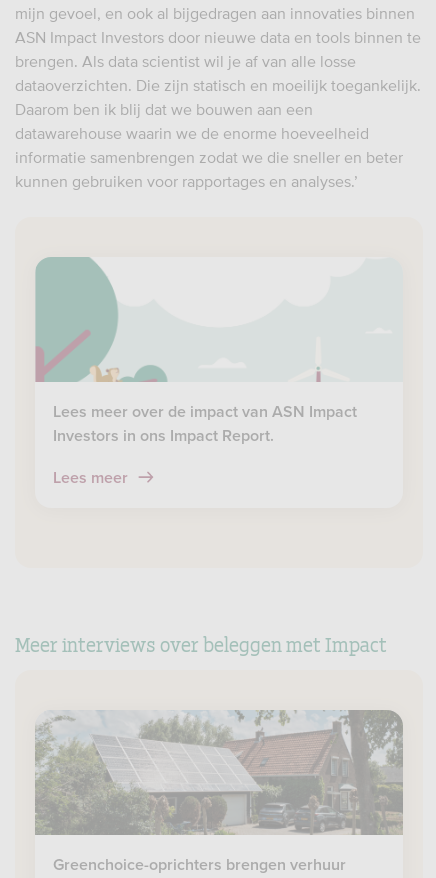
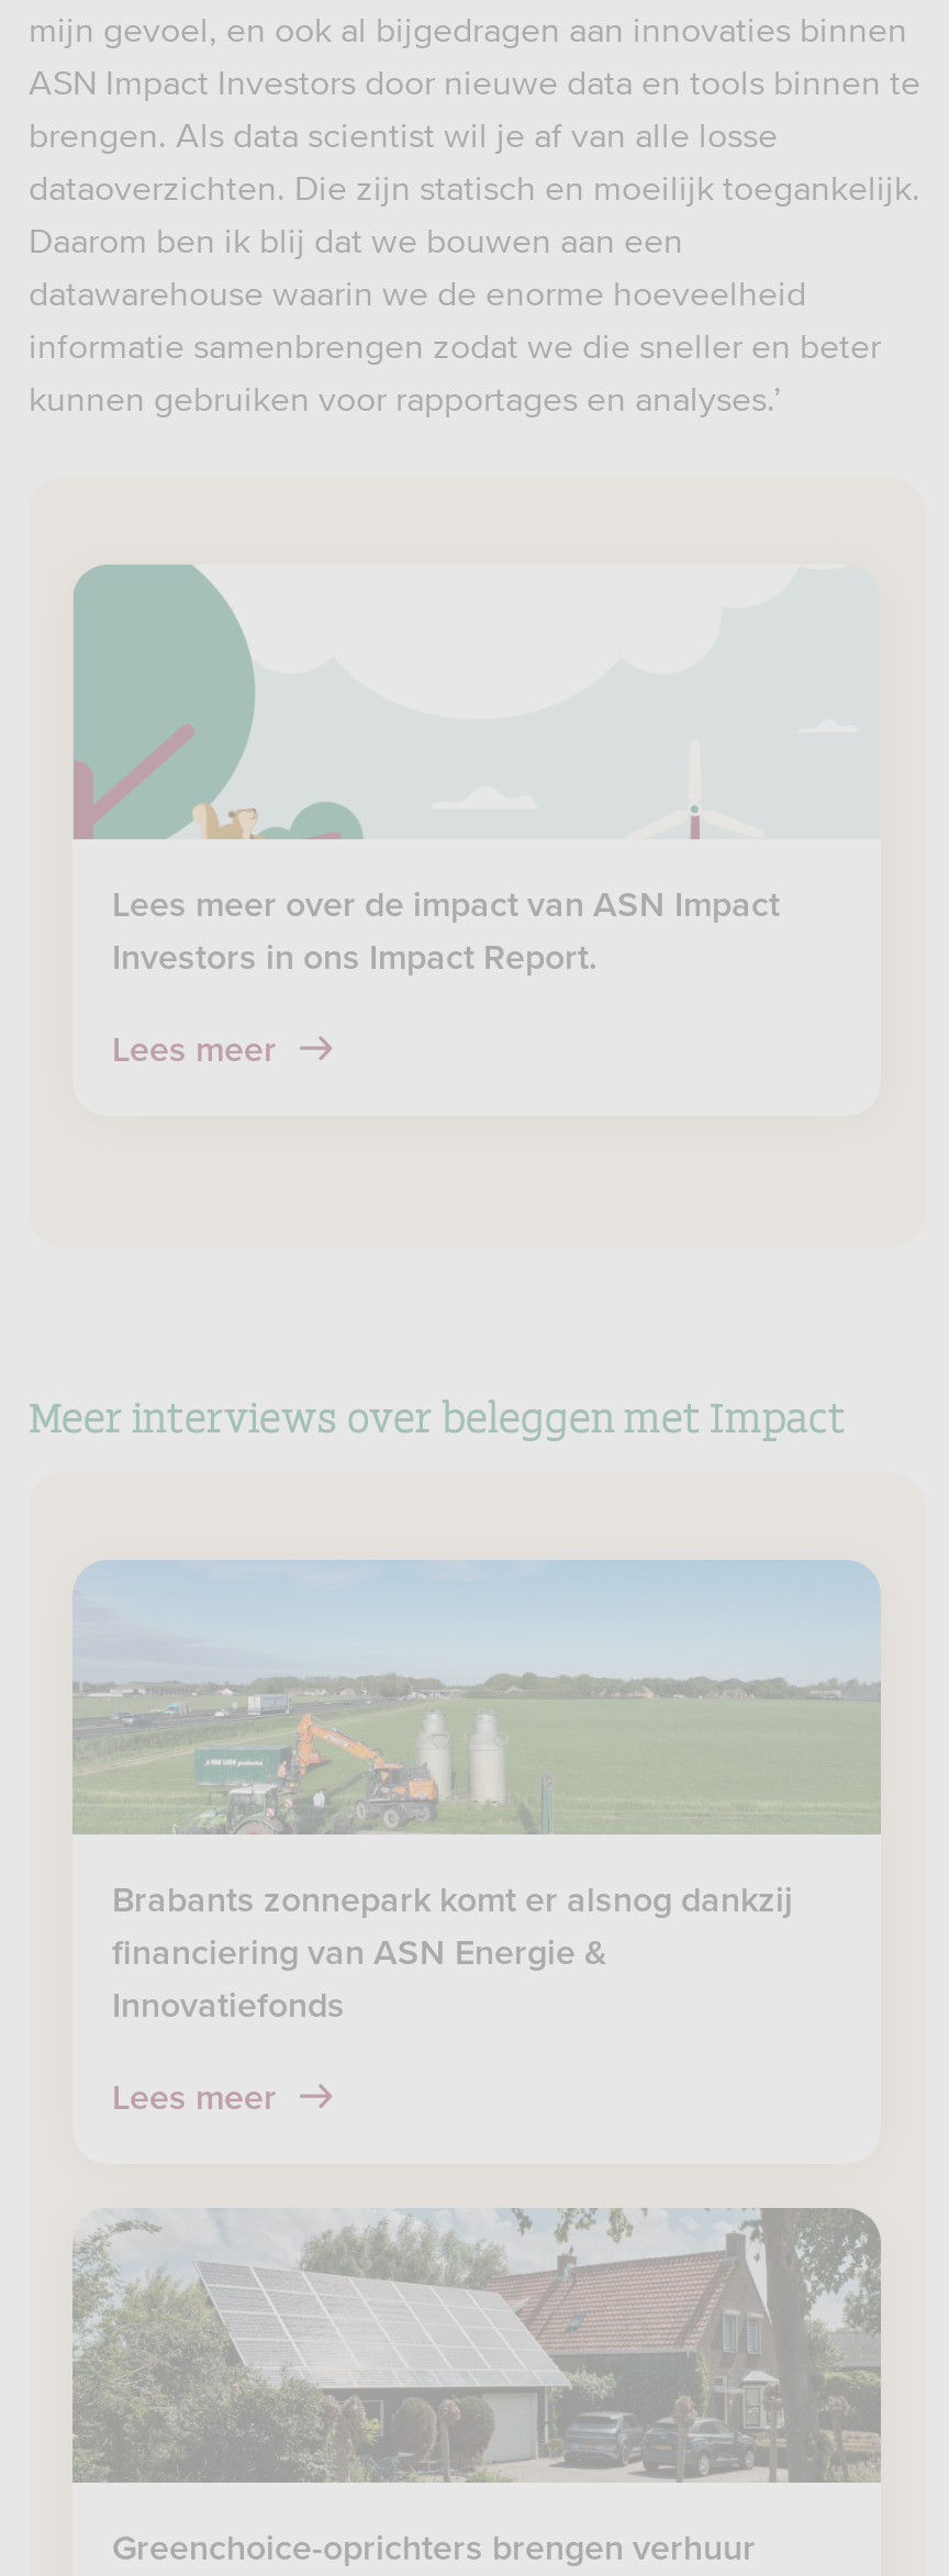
none -> [72,1558,881,2116] [image] | Brabants zonnepark komt er alsnog dankzij | financiering van ASN Energie & | Innovatiefonds | Lees meer

